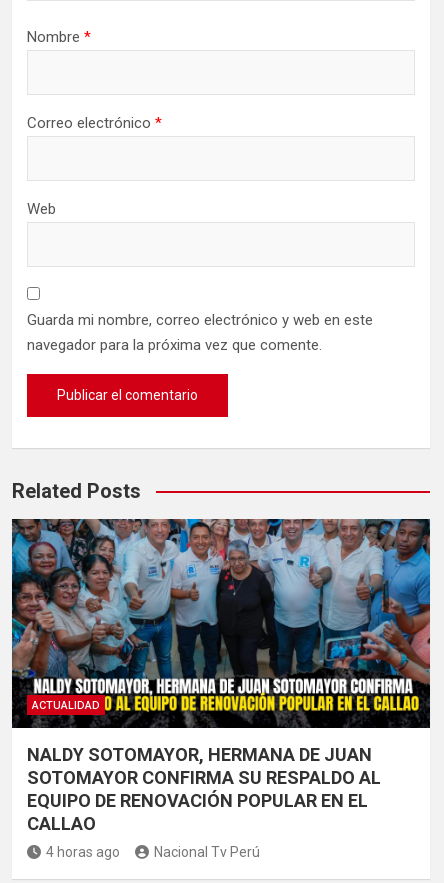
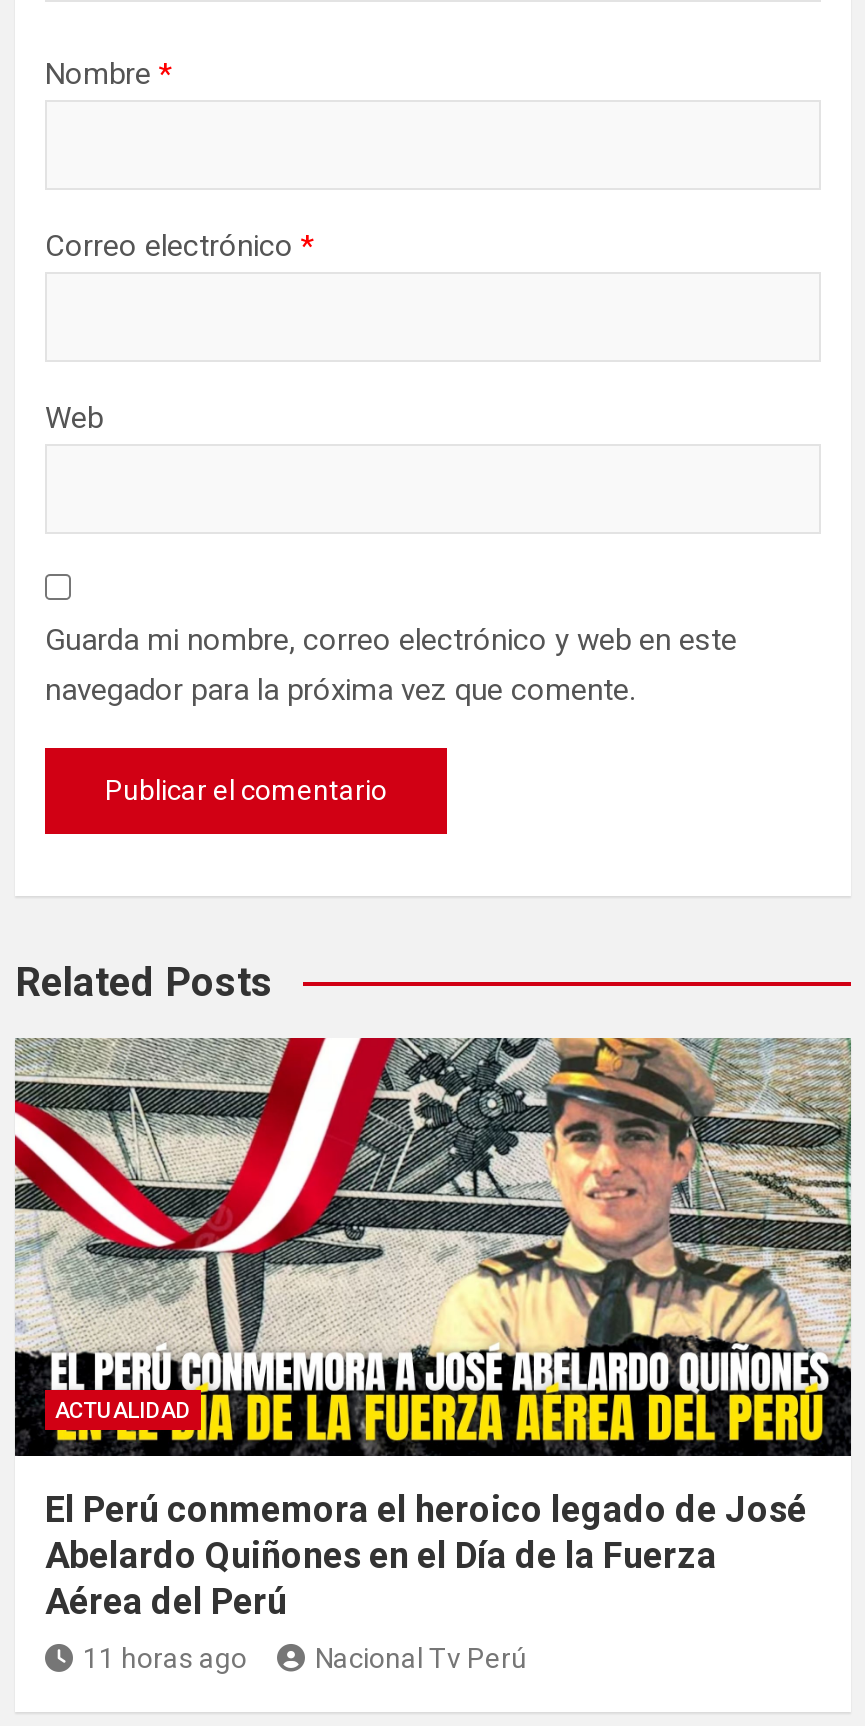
[11,518,431,834] [image] | NALDY SOTOMAYOR, HERMANA DE JUAN | SOTOMAYOR CONFIRMA SU RESPALDO AL | EQUIPO DE RENOVACIÓN POPULAR EN EL | CALLAO -> [13,1036,853,1622] [image] | El Perú conmemora el heroico legado de José | Abelardo Quiñones en el Día de la Fuerza | Aérea del Perú
[46,844,120,860] 4 horas ago -> [83,1642,247,1674] 11 horas ago

